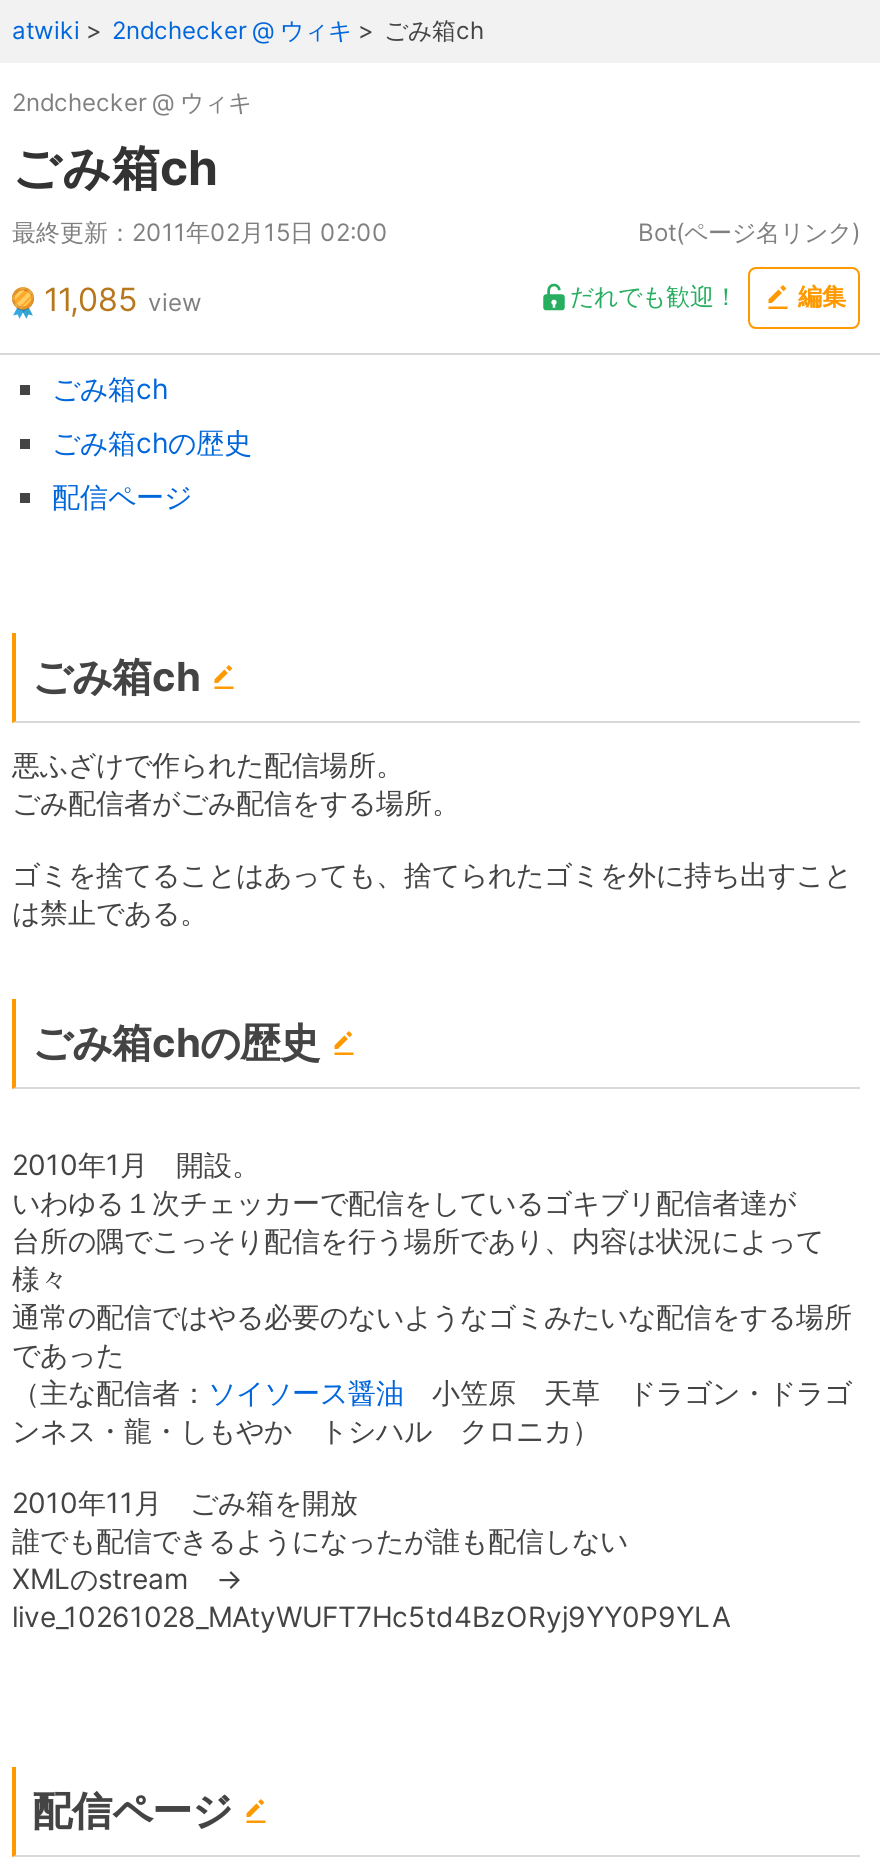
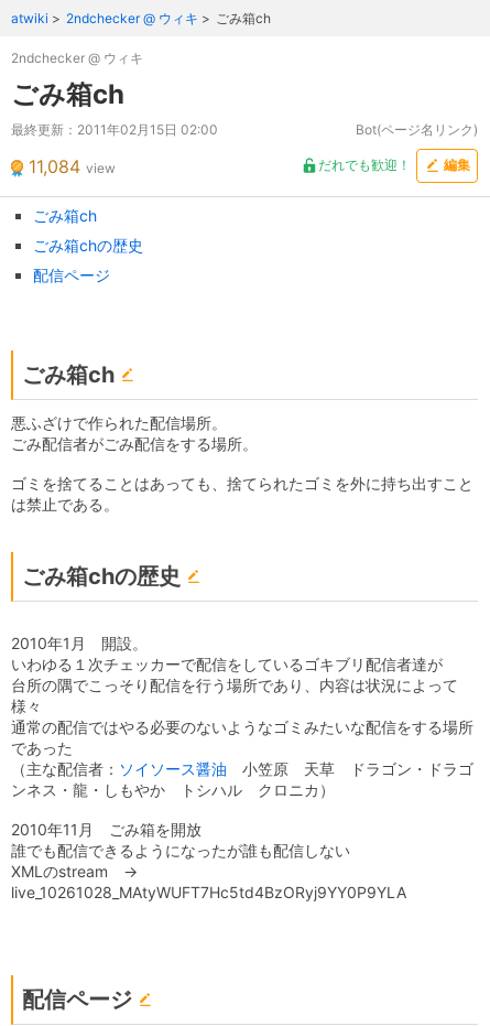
[44,278,202,318] 11,085 view -> [29,155,116,177] 11,084 view

